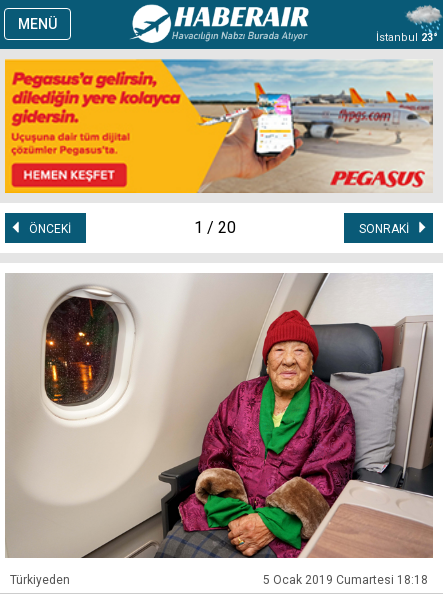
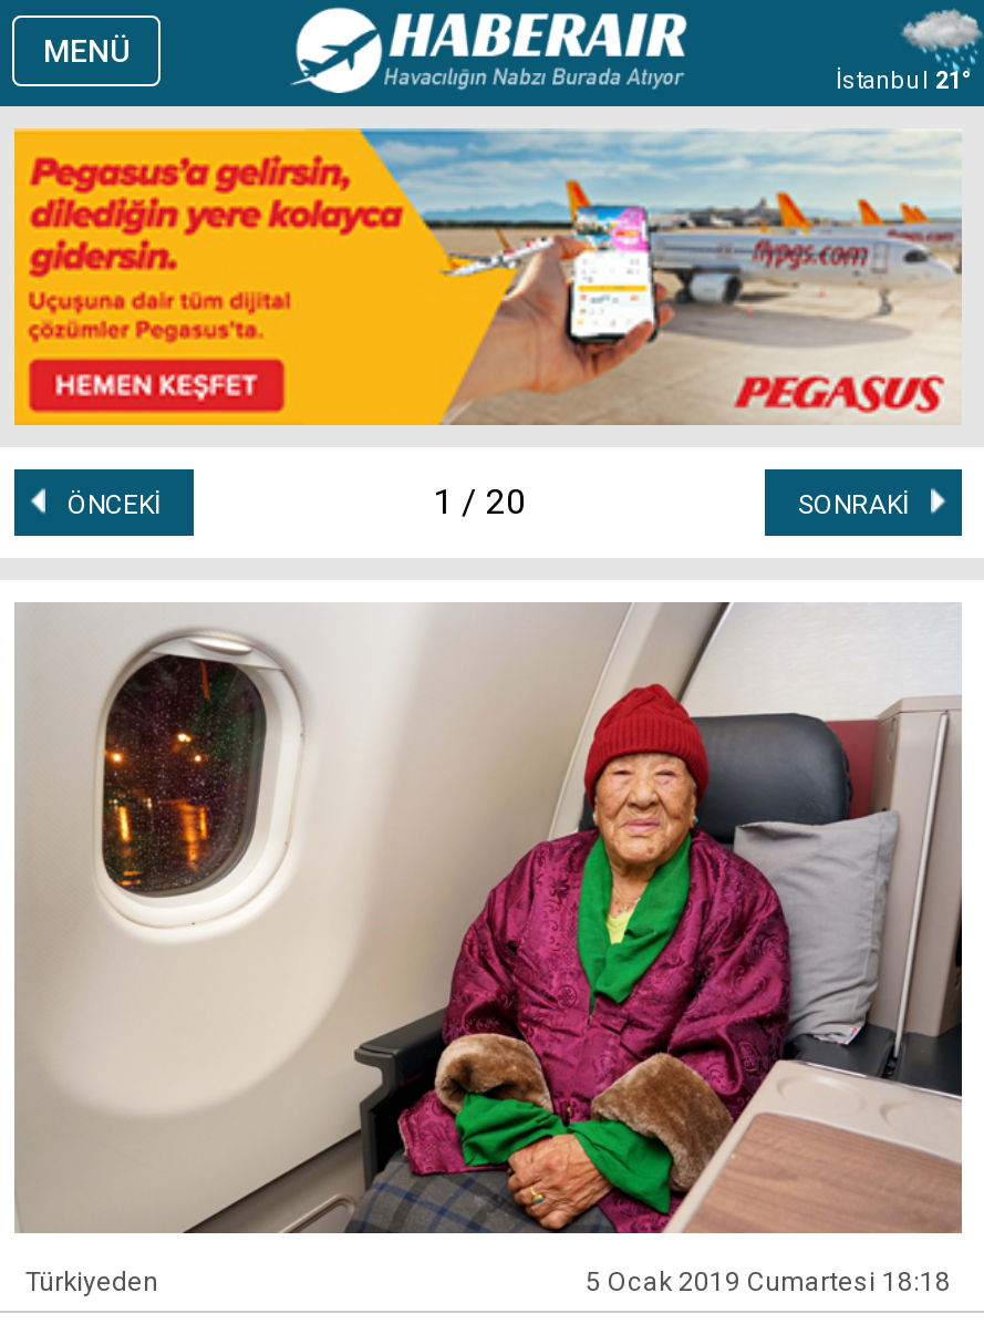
[376,31,438,44] İstanbul 23° -> [836,66,973,95] İstanbul 21°

